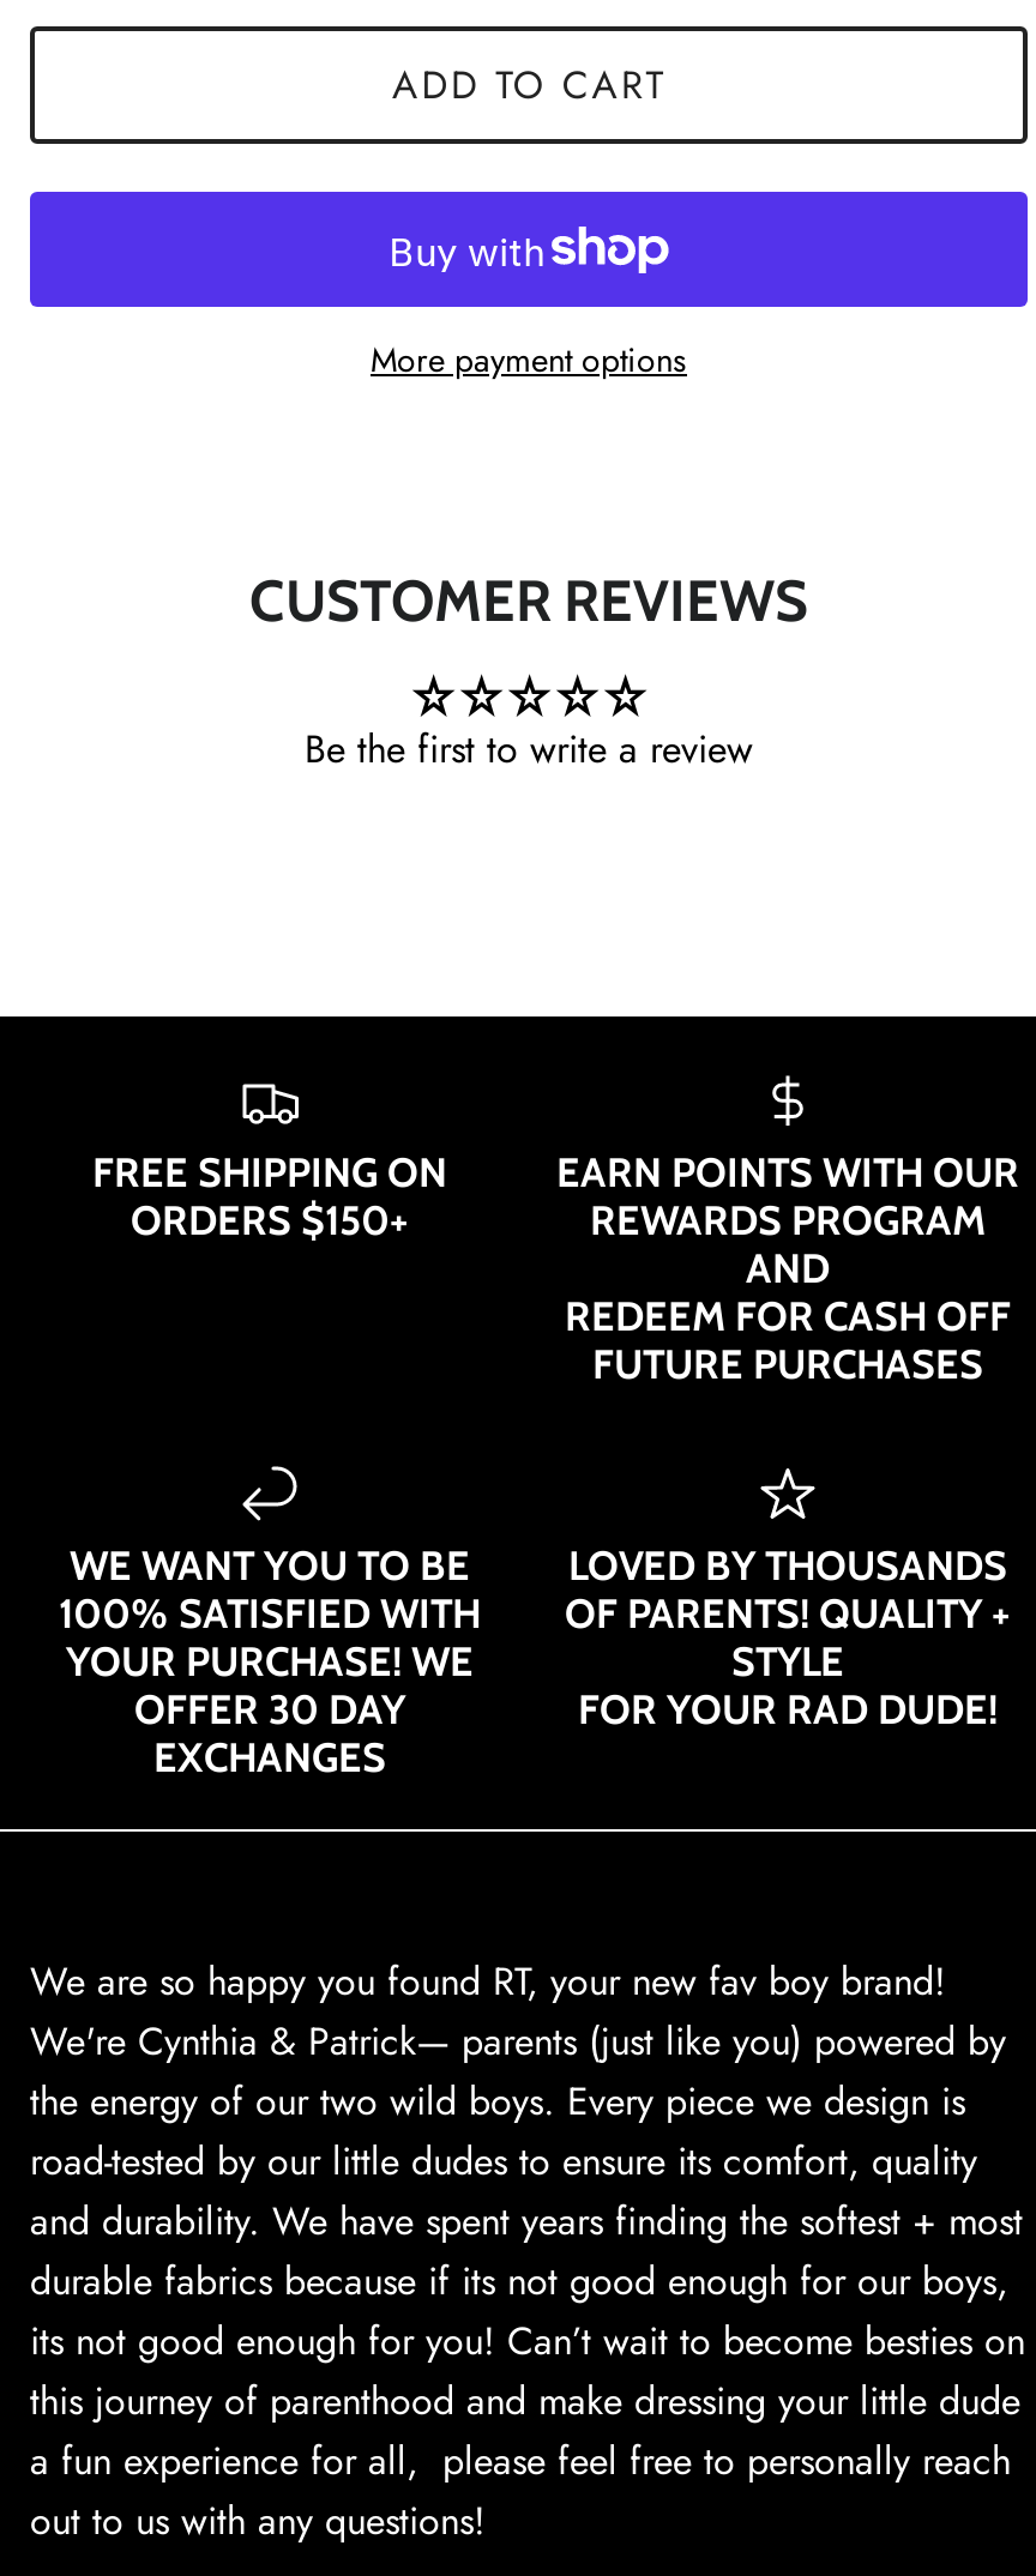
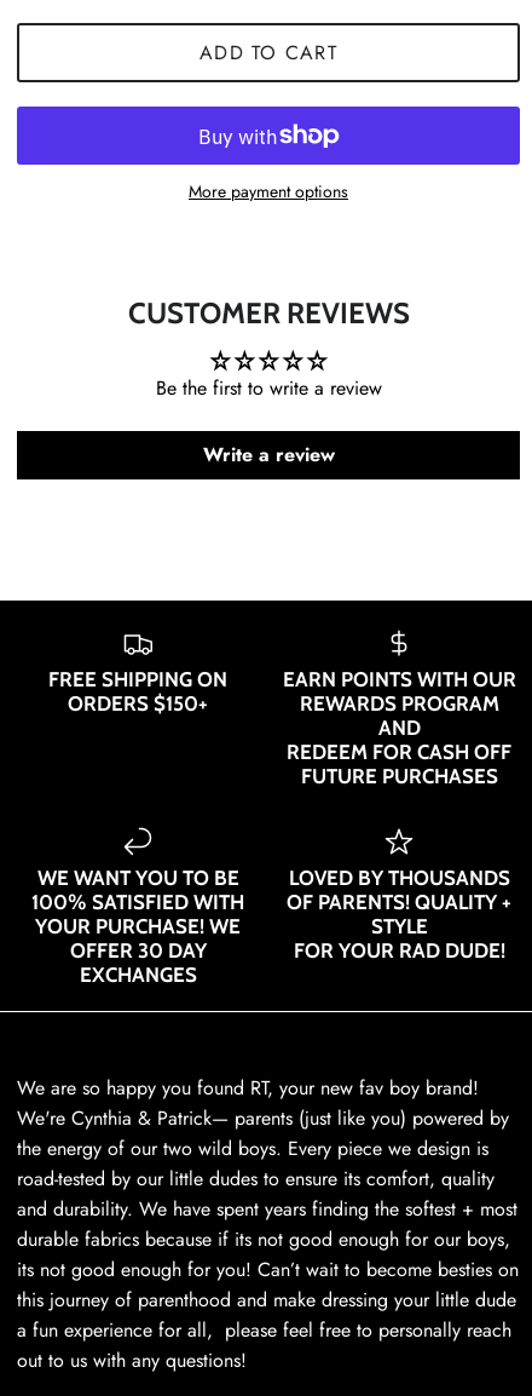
none -> [203,441,334,469] Write a review

